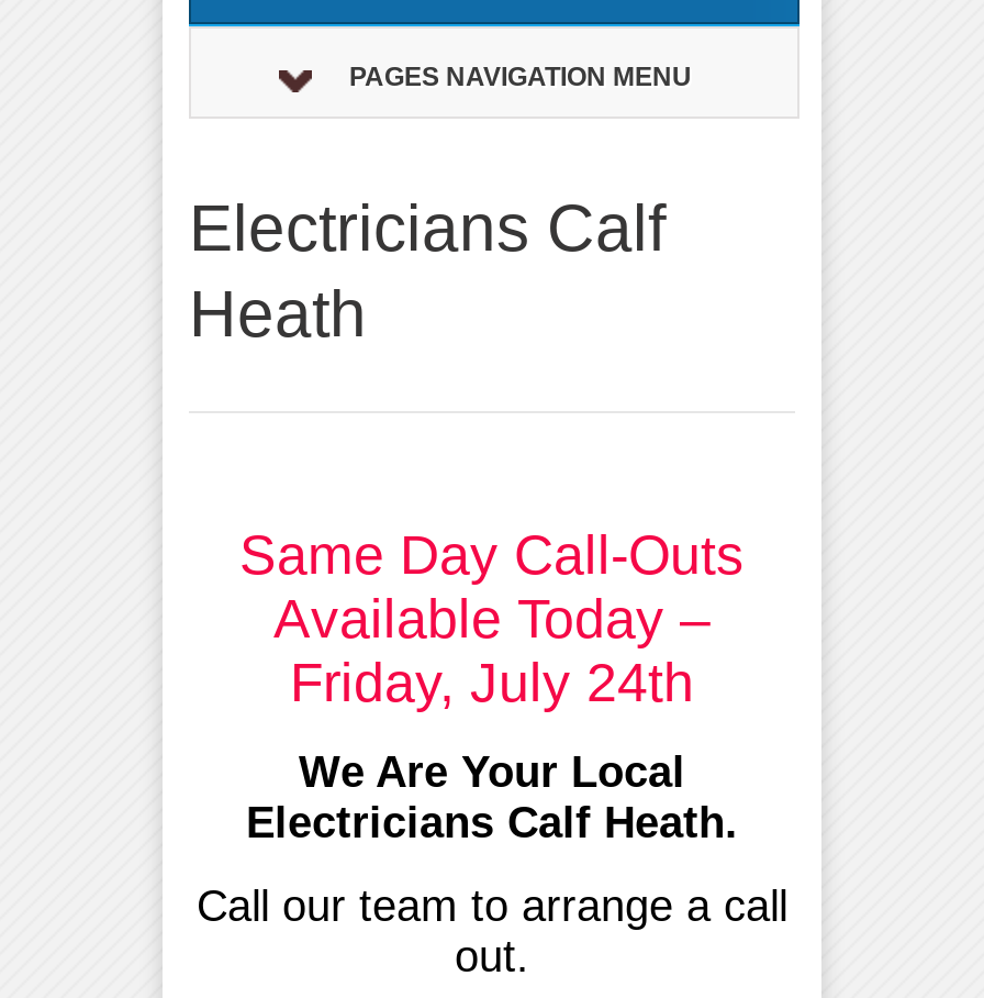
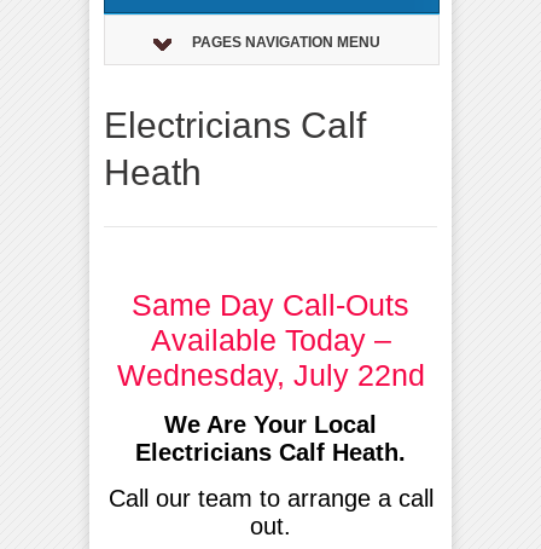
[290,650,694,711] Friday, July 24th -> [117,357,424,391] Wednesday, July 22nd

